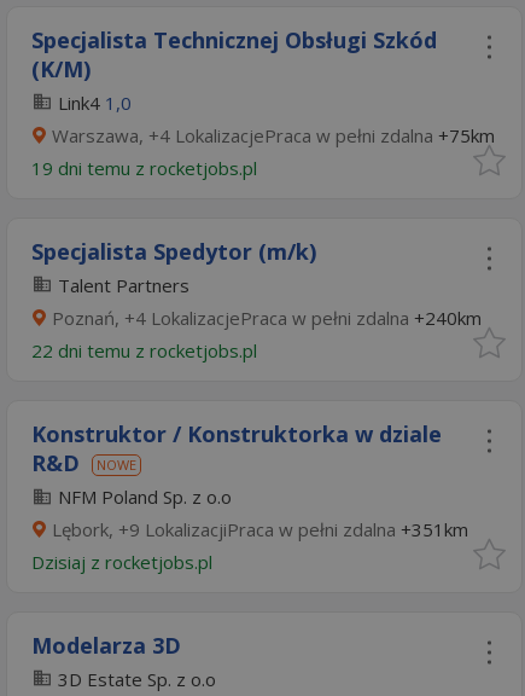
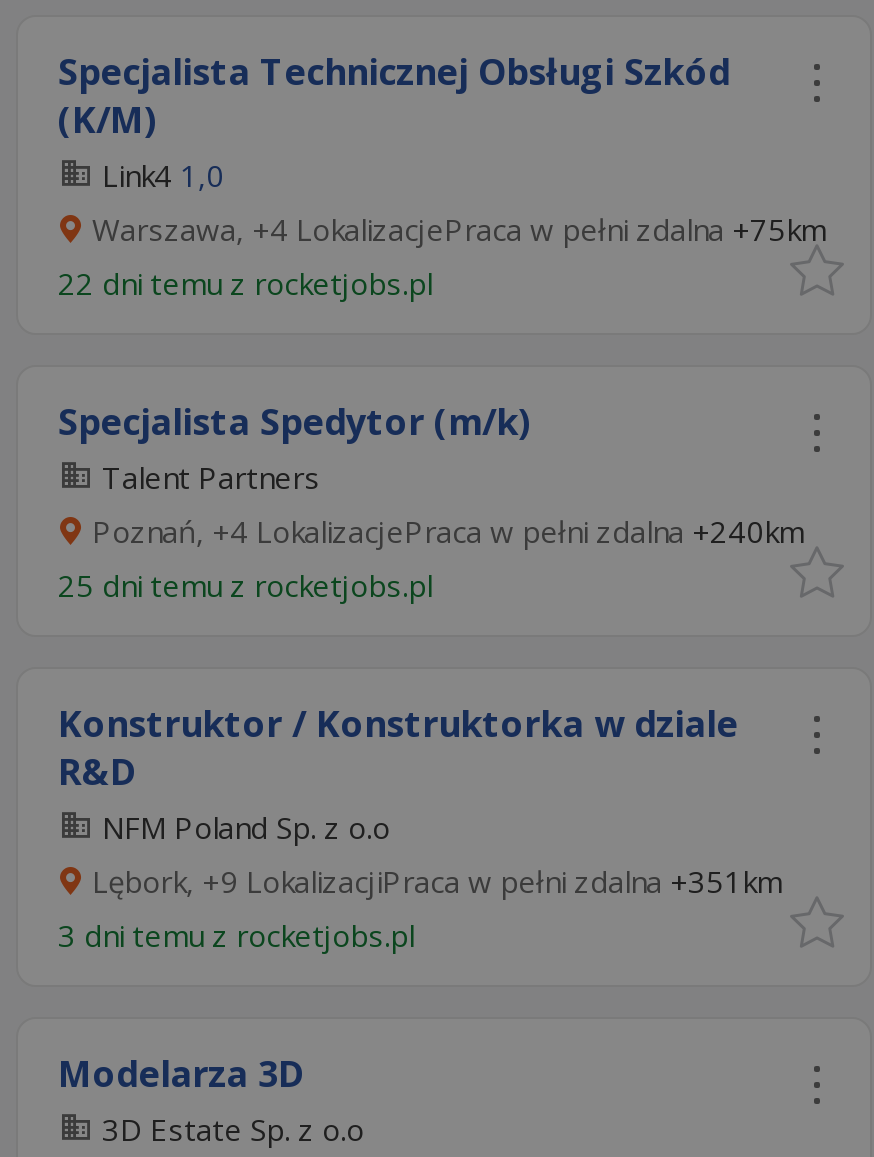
[31,156,262,180] 19 dni temu z rocketjobs.pl -> none
none -> [58,565,440,605] 25 dni temu z rocketjobs.pl
moved [31,338,262,362] -> [58,263,440,303]: 22 dni temu z rocketjobs.pl
[97,456,136,474] NOWE -> none
[31,550,217,574] Dzisiaj z rocketjobs.pl -> [58,915,422,955] 3 dni temu z rocketjobs.pl

